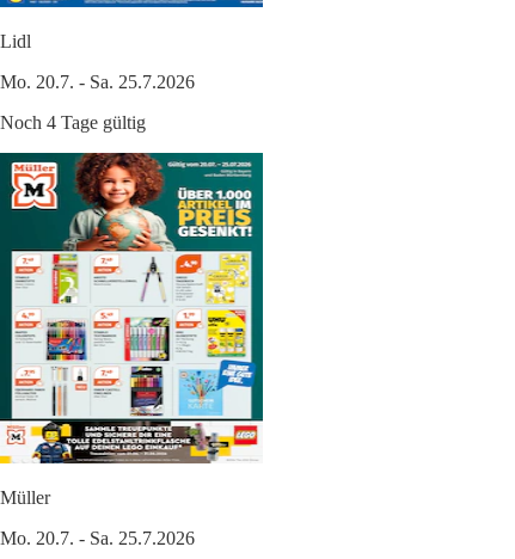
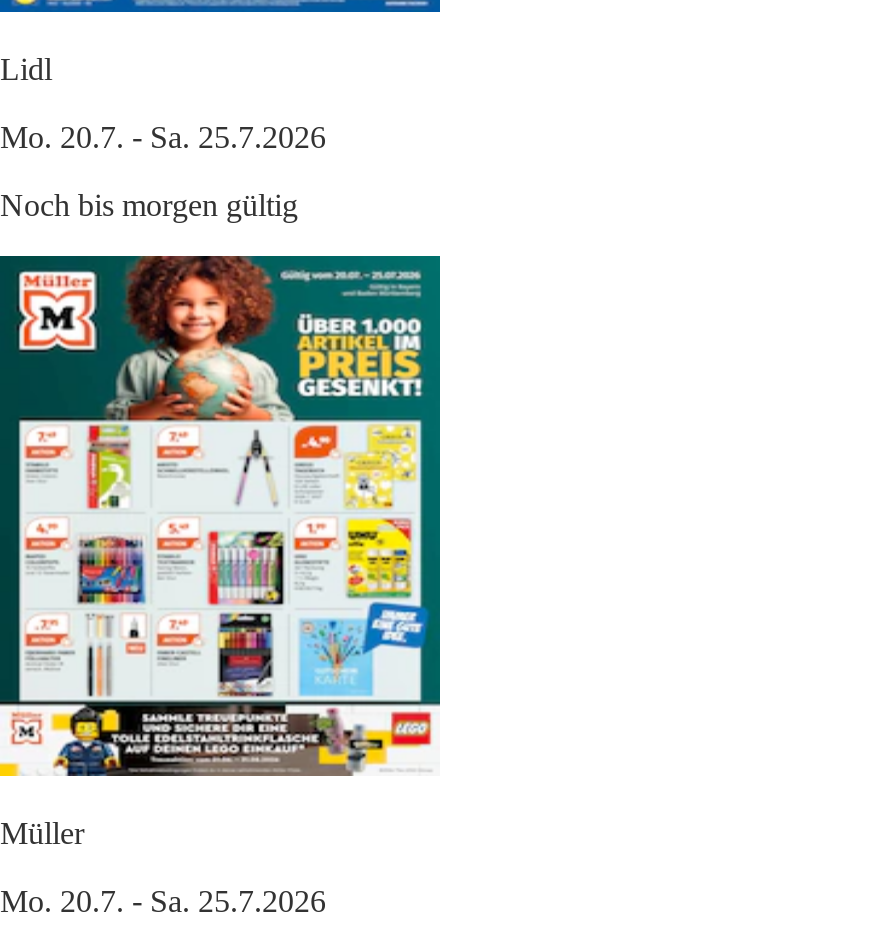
[0,113,146,133] Noch 4 Tage gültig -> [0,189,298,223] Noch bis morgen gültig

